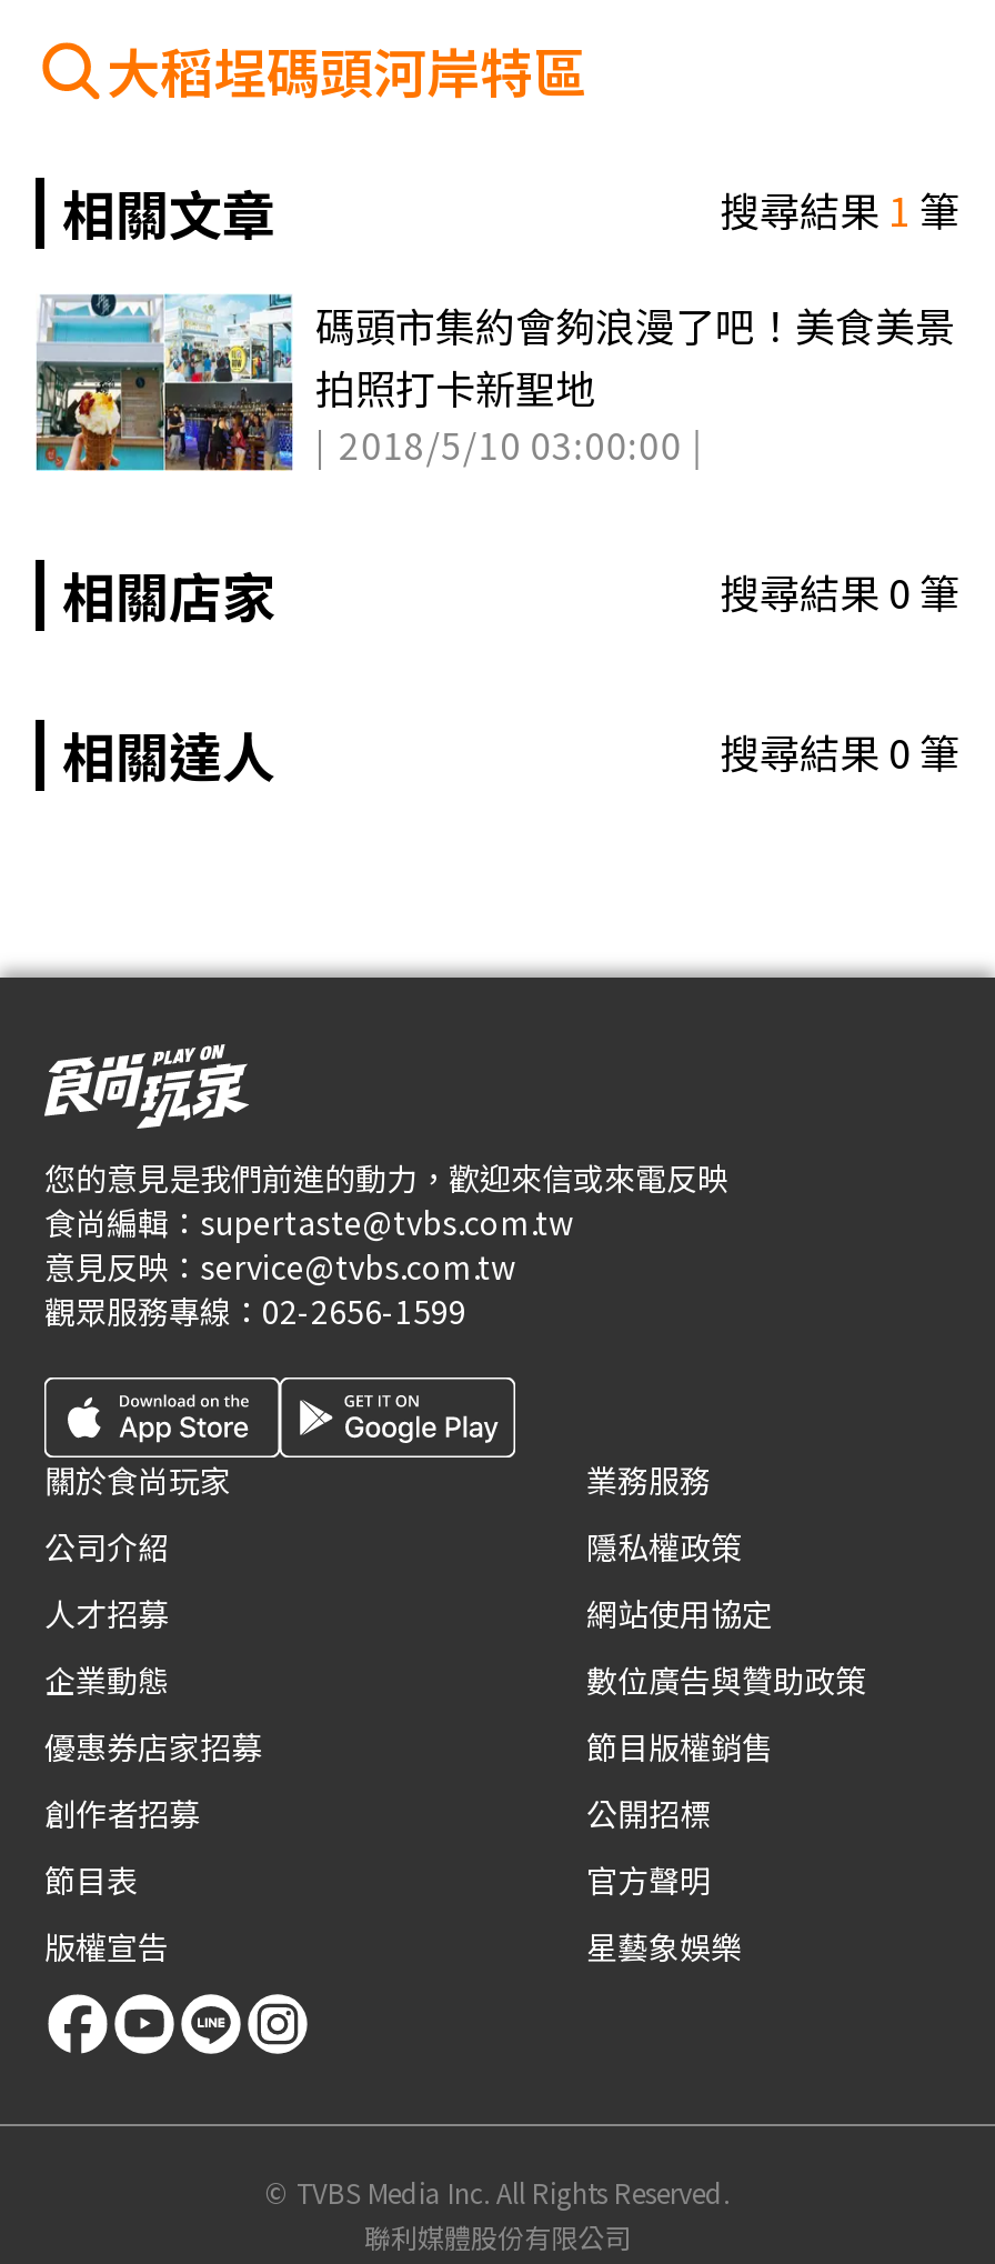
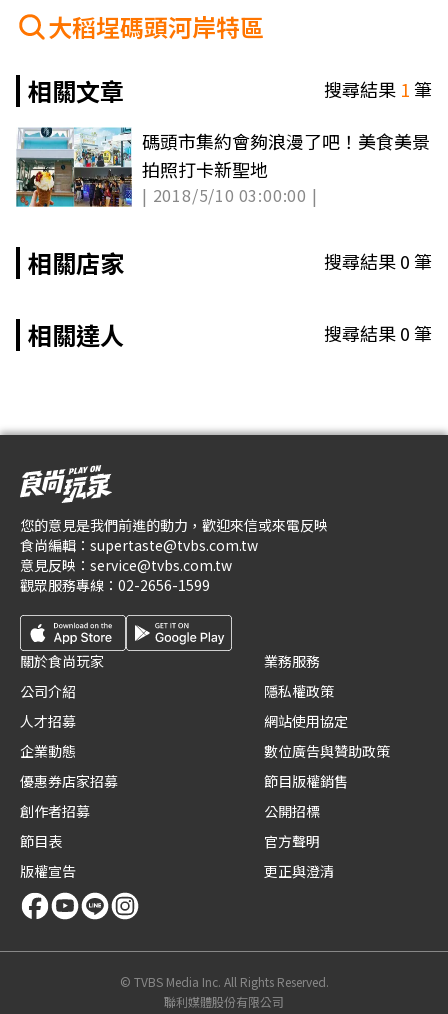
[586,1924,742,1969] 星藝象娛樂 -> [264,861,334,881] 更正與澄清

